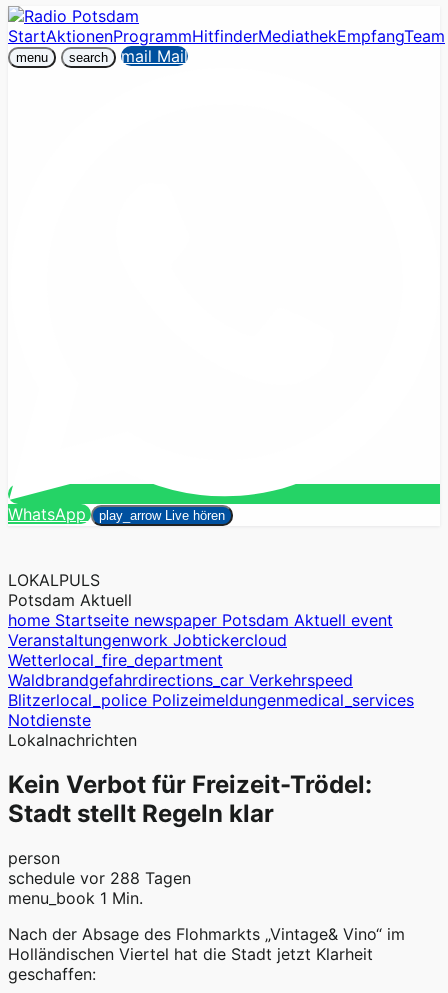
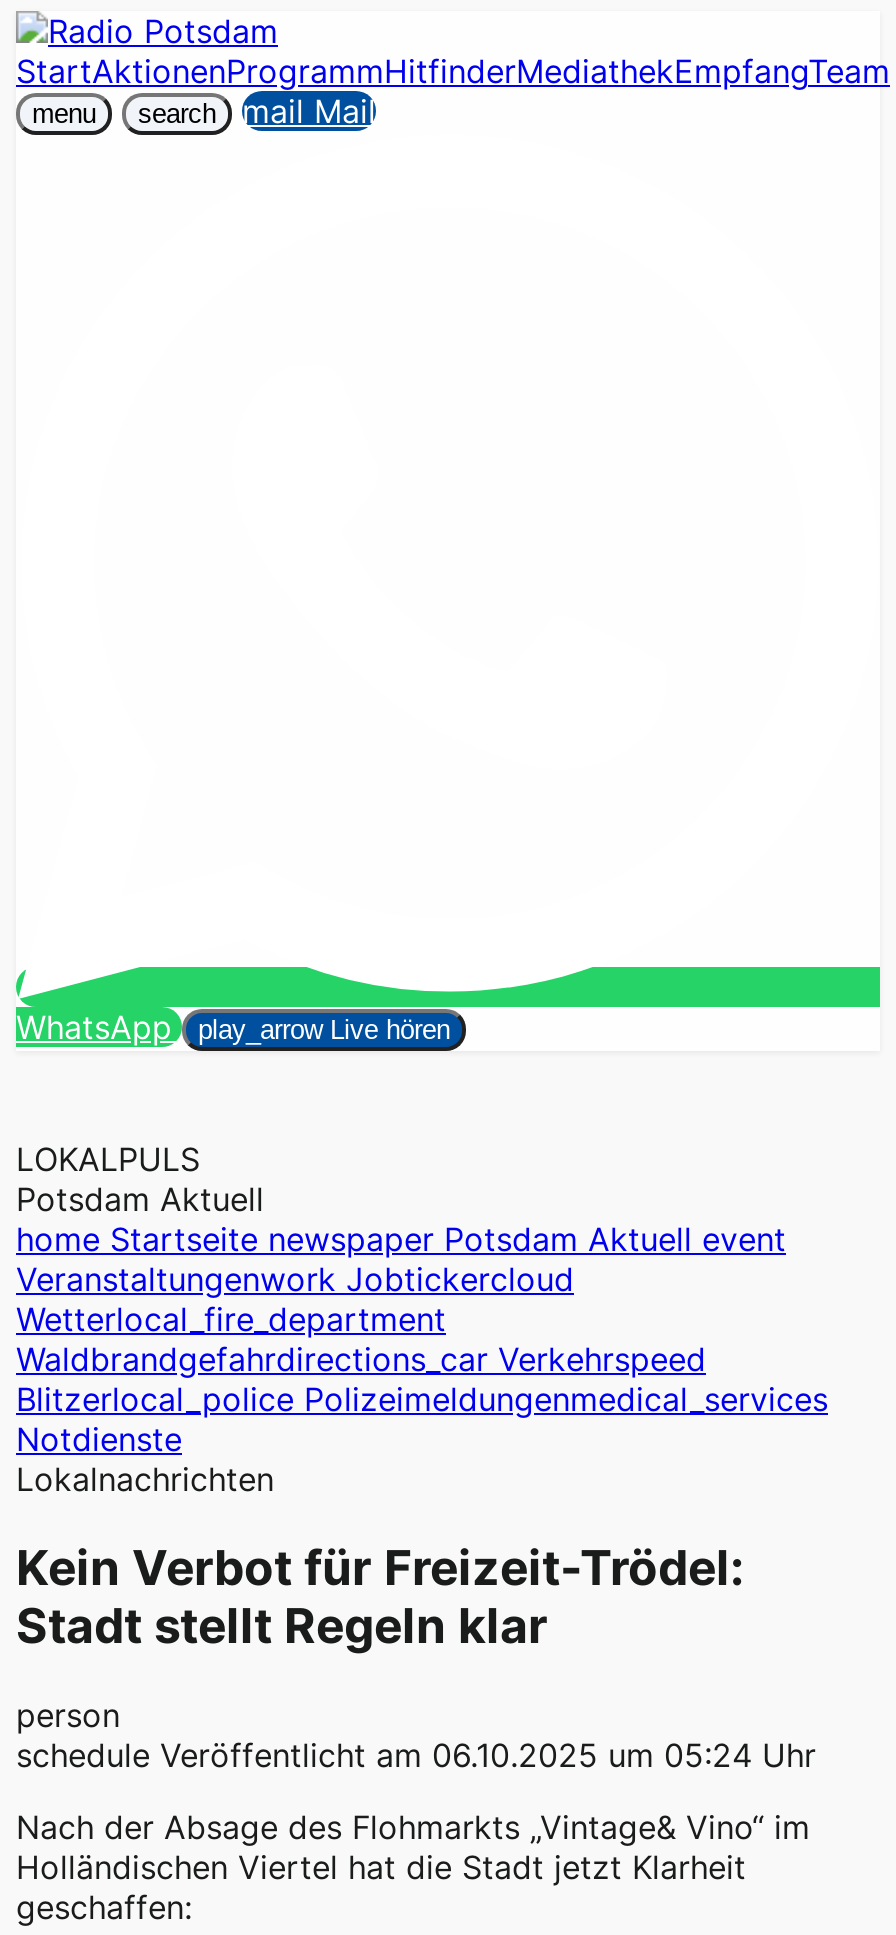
[8,868,191,908] schedule vor 288 Tagen | menu_book 1 Min. -> [16,1735,816,1775] schedule Veröffentlicht am 06.10.2025 um 05:24 Uhr

